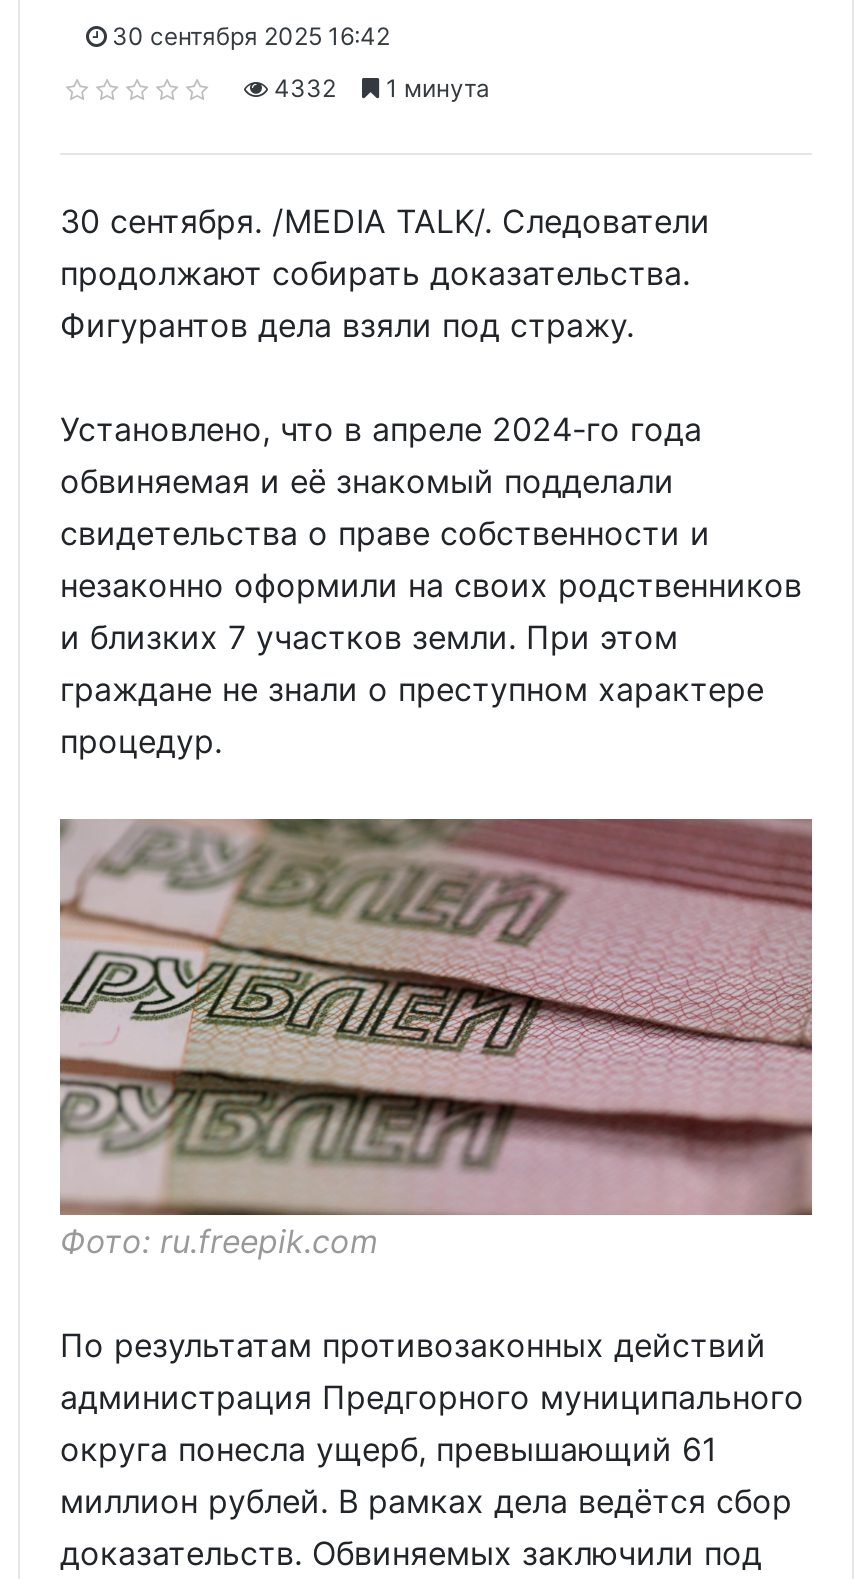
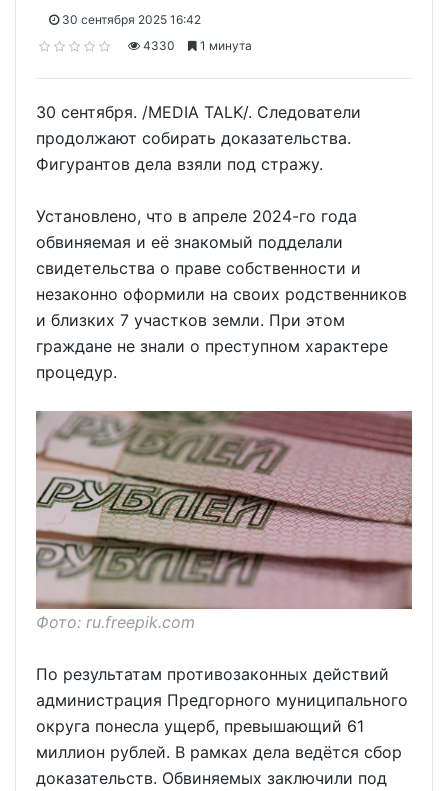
[268,73,336,103] 4332 -> [140,38,175,53] 4330

